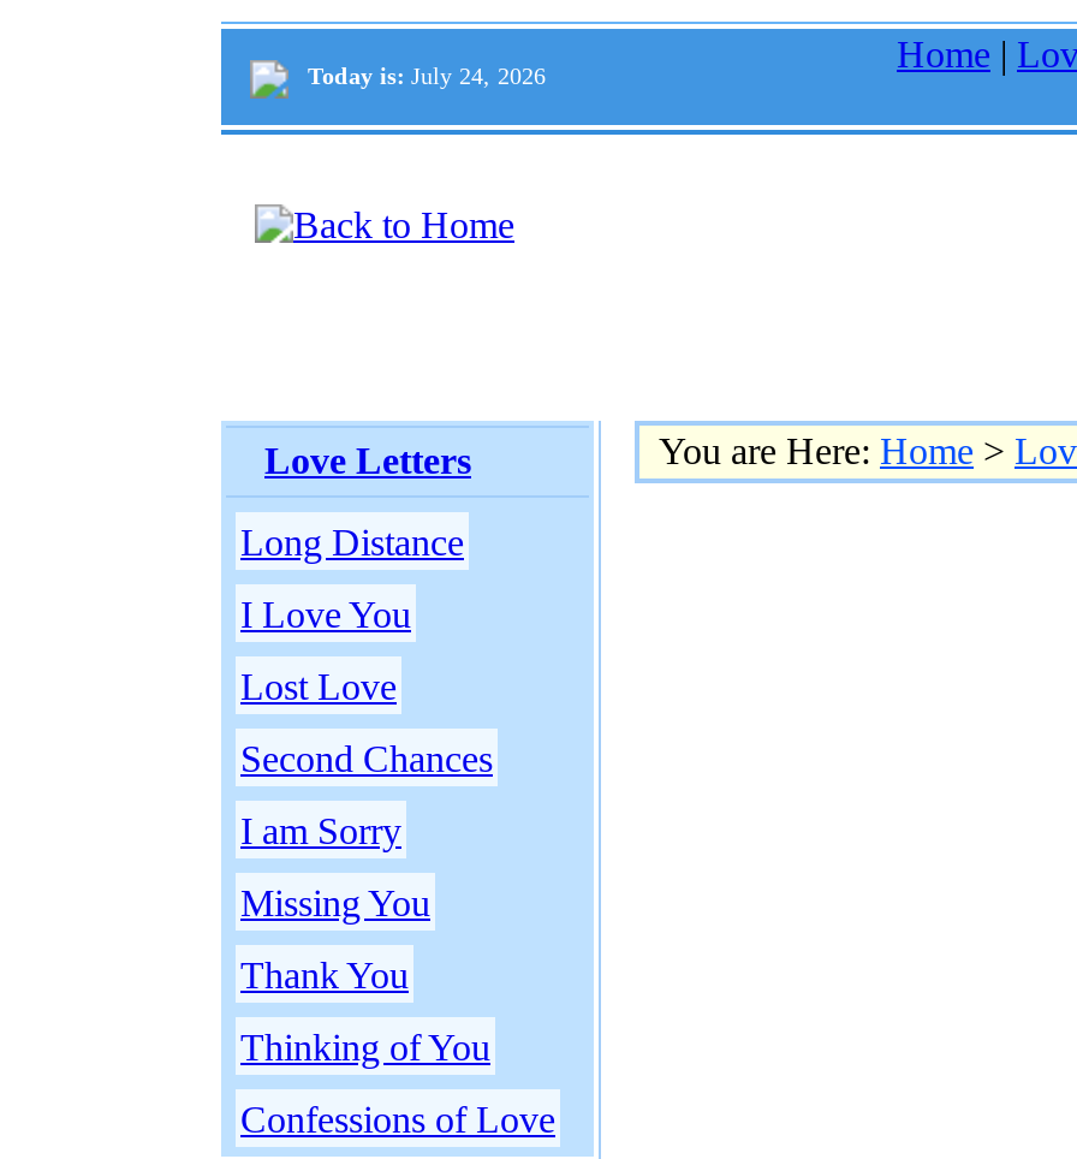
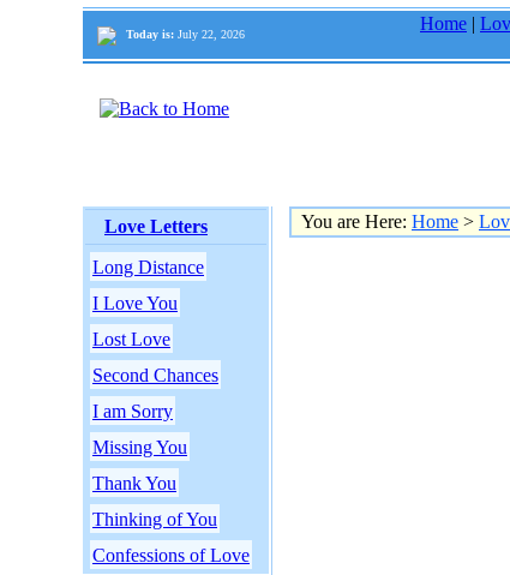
[308,63,546,89] Today is: July 24, 2026 -> [126,28,245,41] Today is: July 22, 2026

